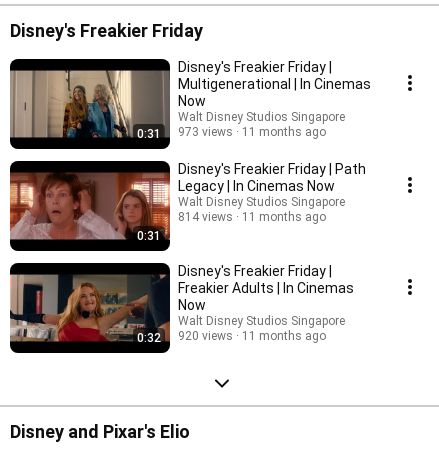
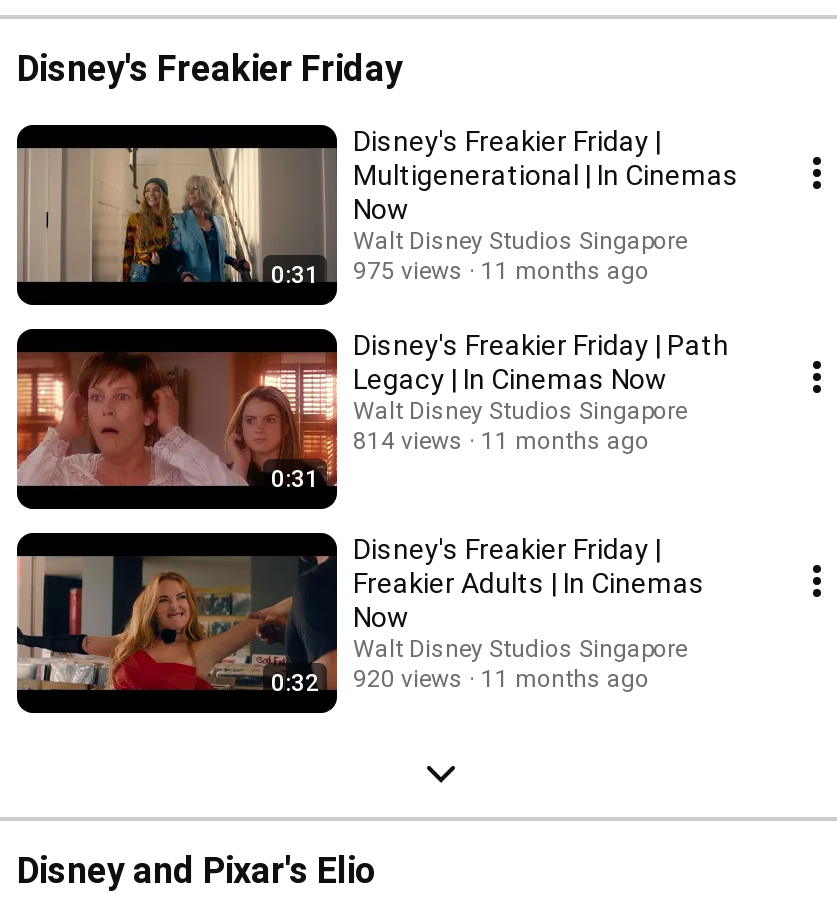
[137,124,326,140] 0:31 973 views 11 months ago -> [271,256,649,288] 0:31 975 views 11 months ago

